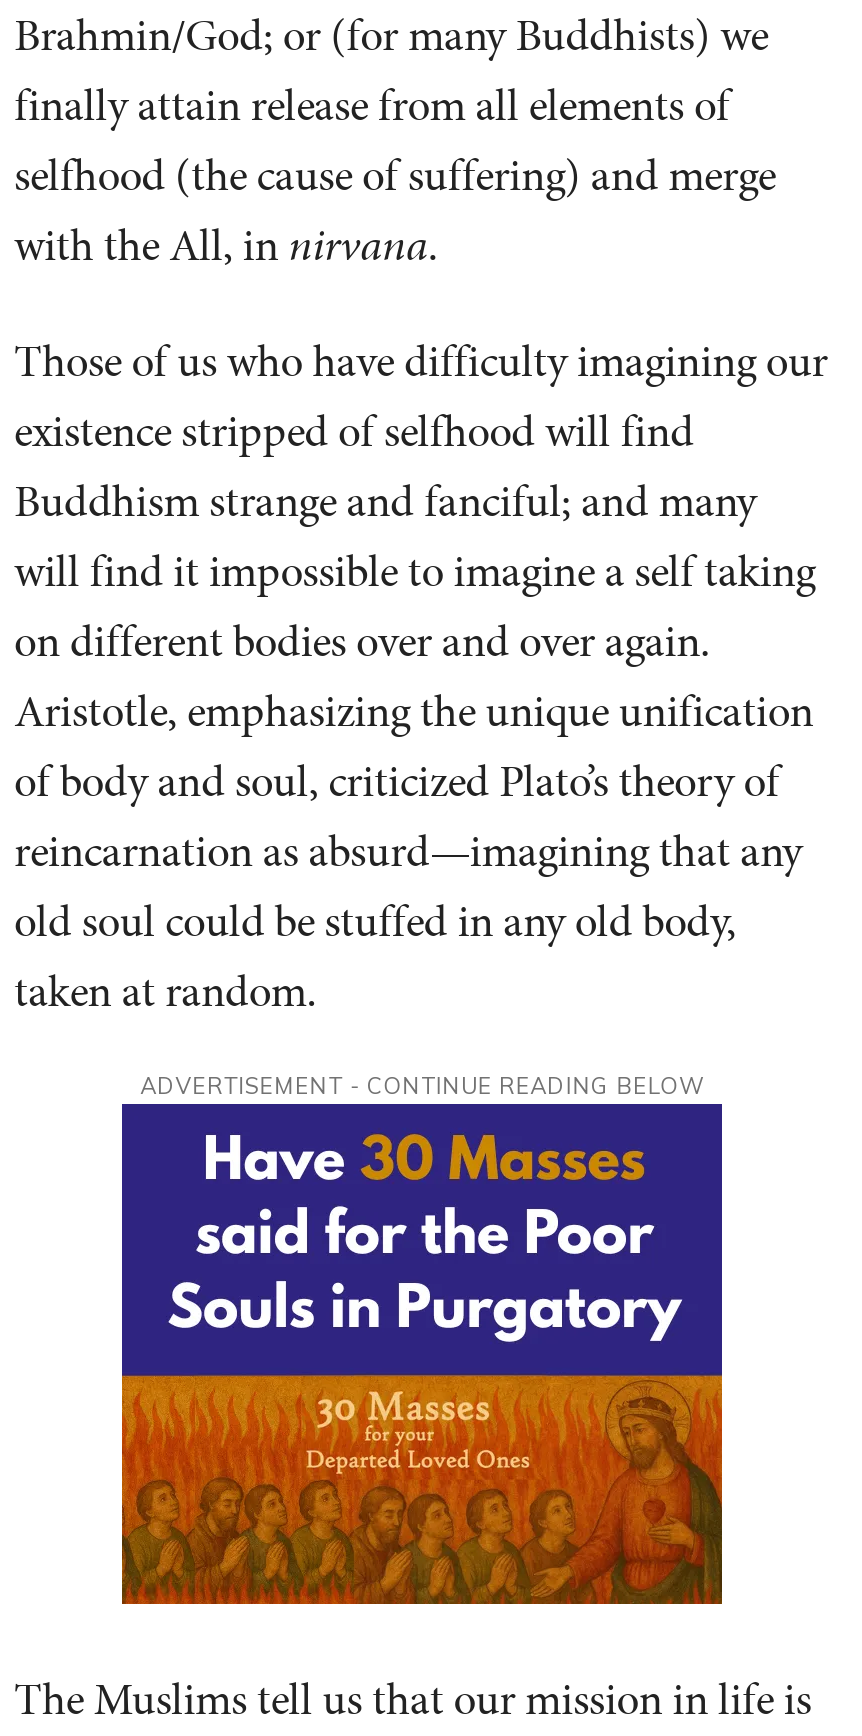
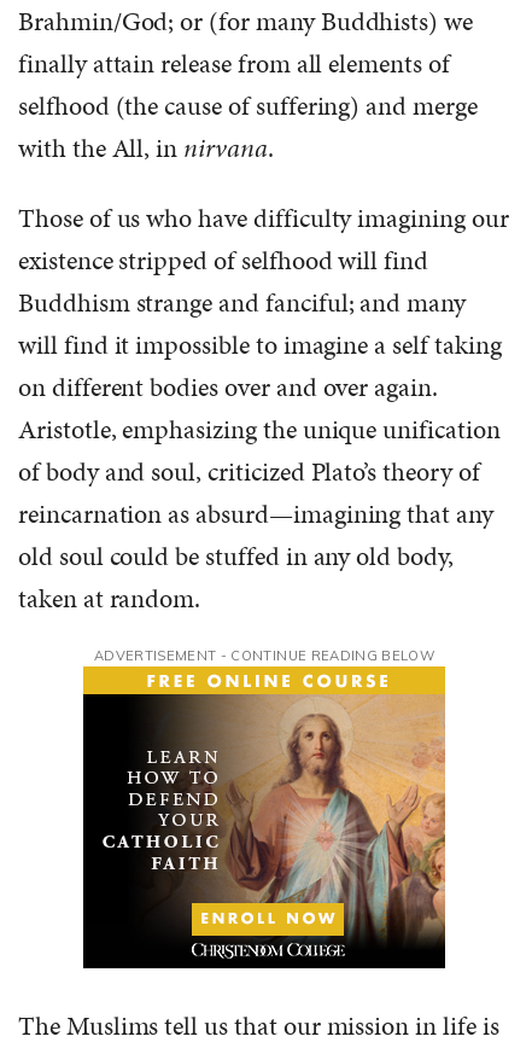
[120,1102,724,1606] [image] -> [82,665,446,970] [image]

